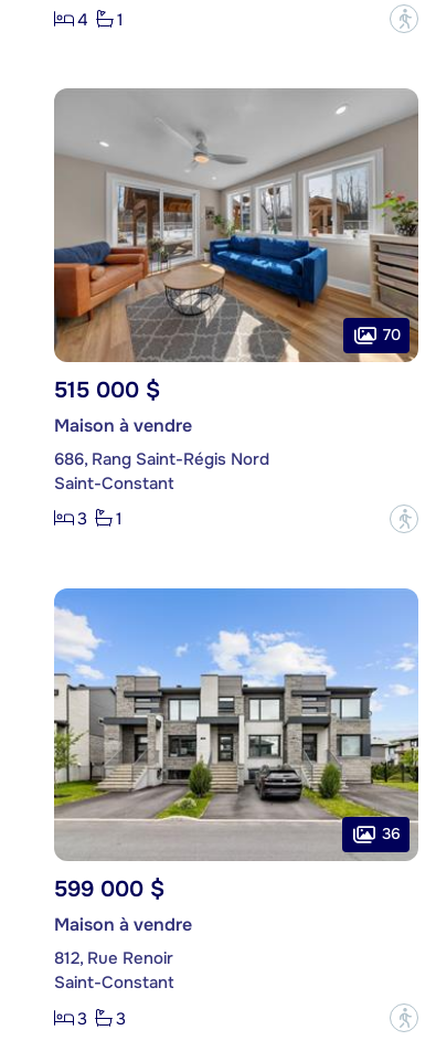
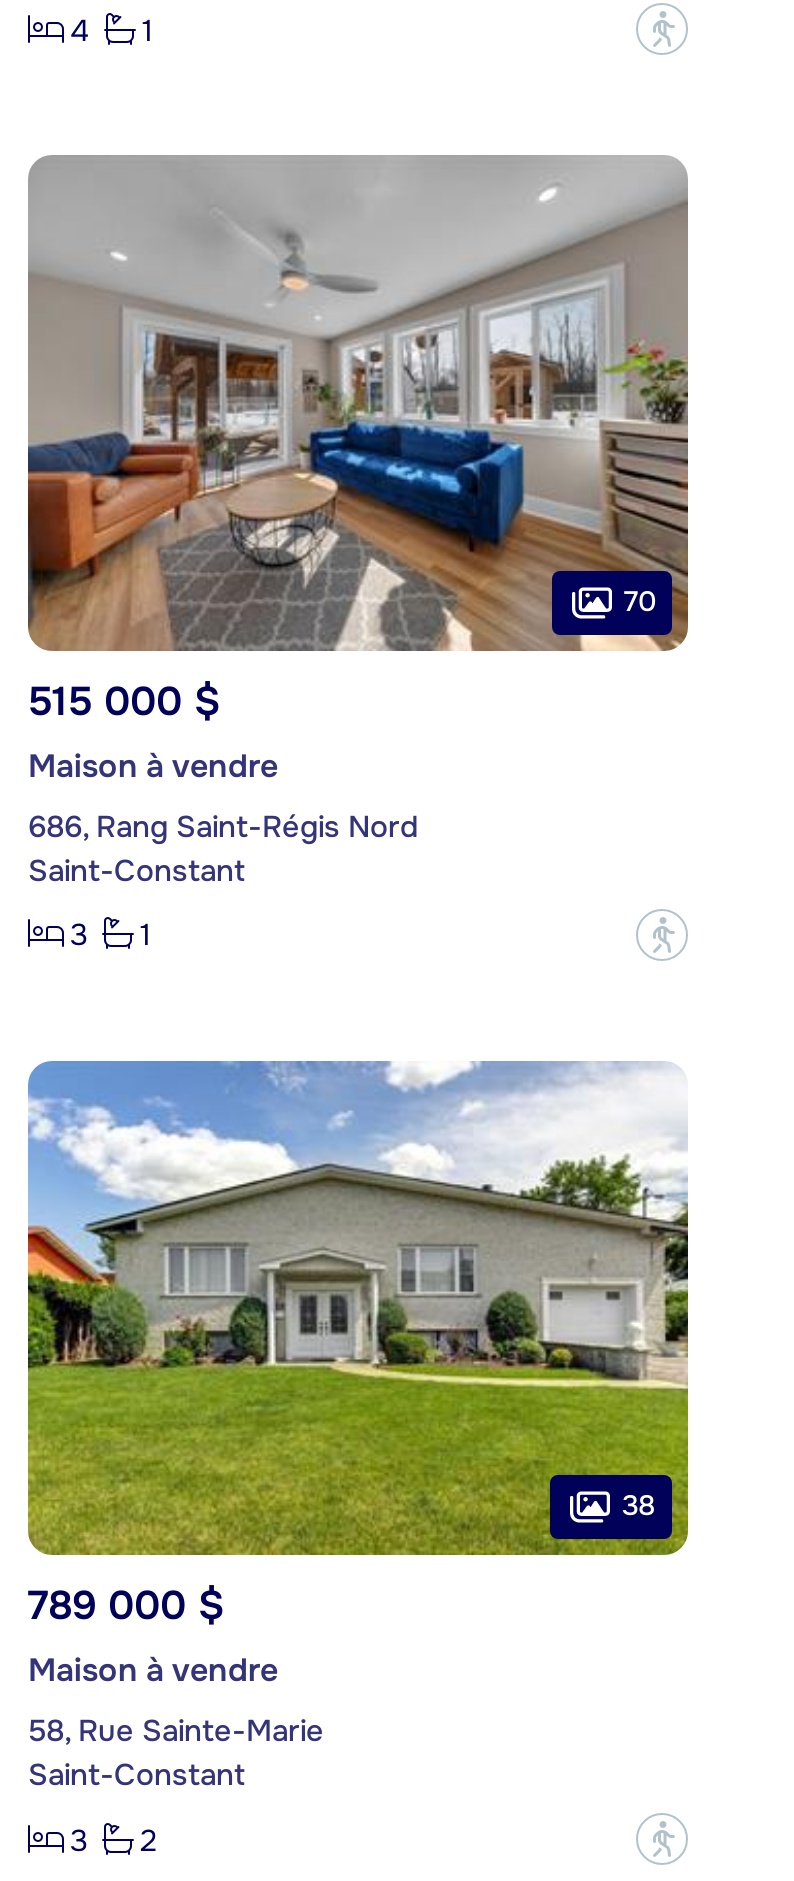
[53,587,419,861] [image] | 36 -> [26,1061,690,1557] [image] | 38
[54,876,164,903] 599 000 $ -> [28,1582,224,1632] 789 000 $
[54,948,173,970] 812, Rue Renoir -> [28,1712,324,1752] 58, Rue Sainte-Marie
[77,1008,126,1030] 3 3 -> [70,1821,156,1861] 3 2

